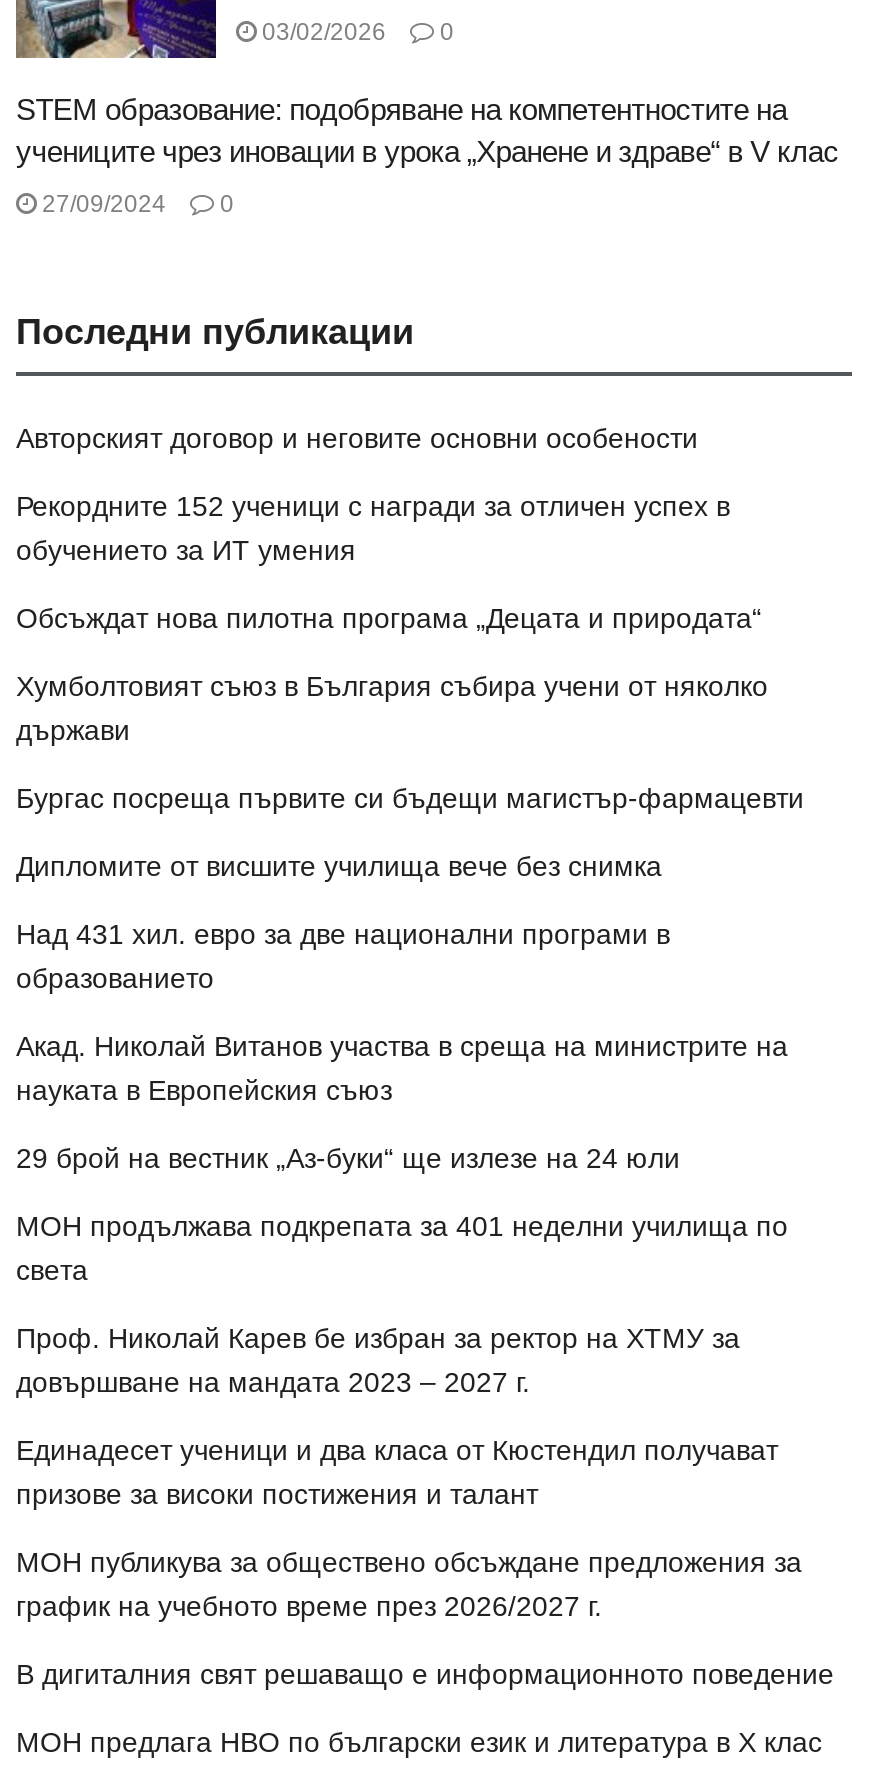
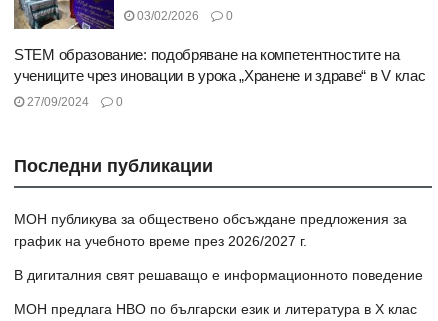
[16,422,804,1510] Авторският договор и неговите основни особености | Рекордните 152 ученици с награди за отличен успех в | обучението за ИТ умения | Обсъждат нова пилотна програма „Децата и природата“ | Хумболтовият съюз в България събира учени от няколко | държави | Бургас посреща първите си бъдещи магистър-фармацевти | Дипломите от висшите училища вече без снимка | Над 431 хил. евро за две национални програми в | образованието | Акад. Николай Витанов участва в среща на министрите на | науката в Европейския съюз | 29 брой на вестник „Аз-буки“ ще излезе на 24 юли | МОН продължава подкрепата за 401 неделни училища по | света | Проф. Николай Карев бе избран за ректор на ХТМУ за | довършване на мандата 2023 – 2027 г. | Единадесет ученици и два класа от Кюстендил получават | призове за високи постижения и талант -> none

